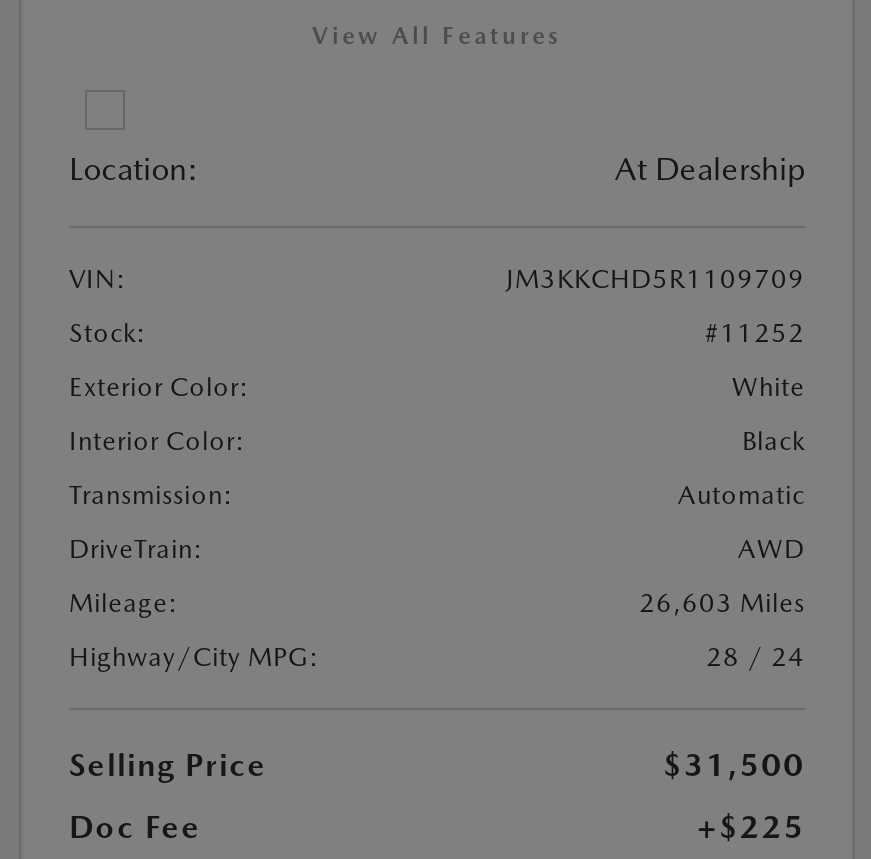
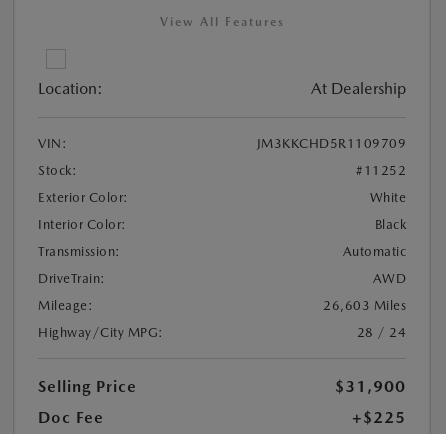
[663,745,805,783] $31,500 -> [335,377,406,396] $31,900

